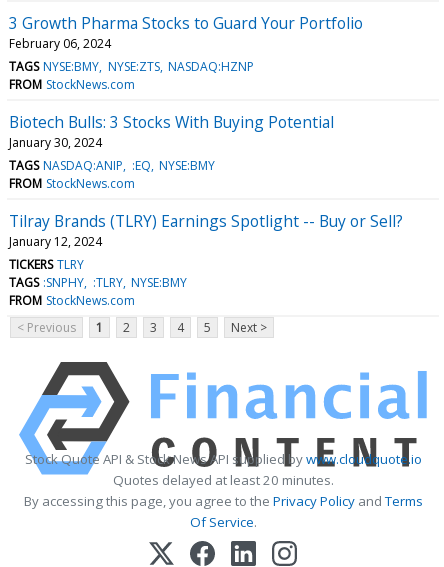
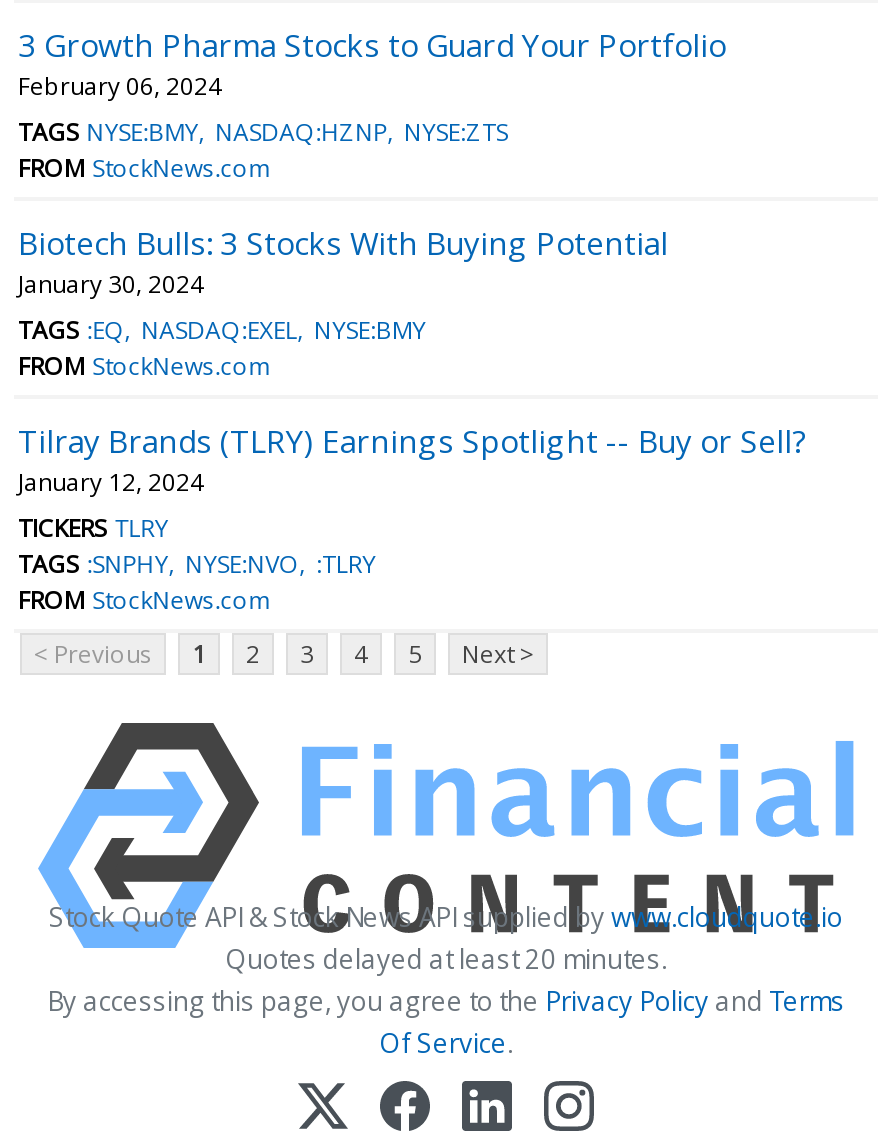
[9,58,254,75] TAGS NYSE:BMY NYSE:ZTS NASDAQ:HZNP -> [18,115,508,149] TAGS NYSE:BMY NASDAQ:HZNP NYSE:ZTS
[9,157,215,174] TAGS NASDAQ:ANIP :EQ NYSE:BMY -> [18,313,426,347] TAGS :EQ NASDAQ:EXEL NYSE:BMY
[9,274,187,291] TAGS :SNPHY :TLRY NYSE:BMY -> [18,547,376,581] TAGS :SNPHY NYSE:NVO :TLRY

